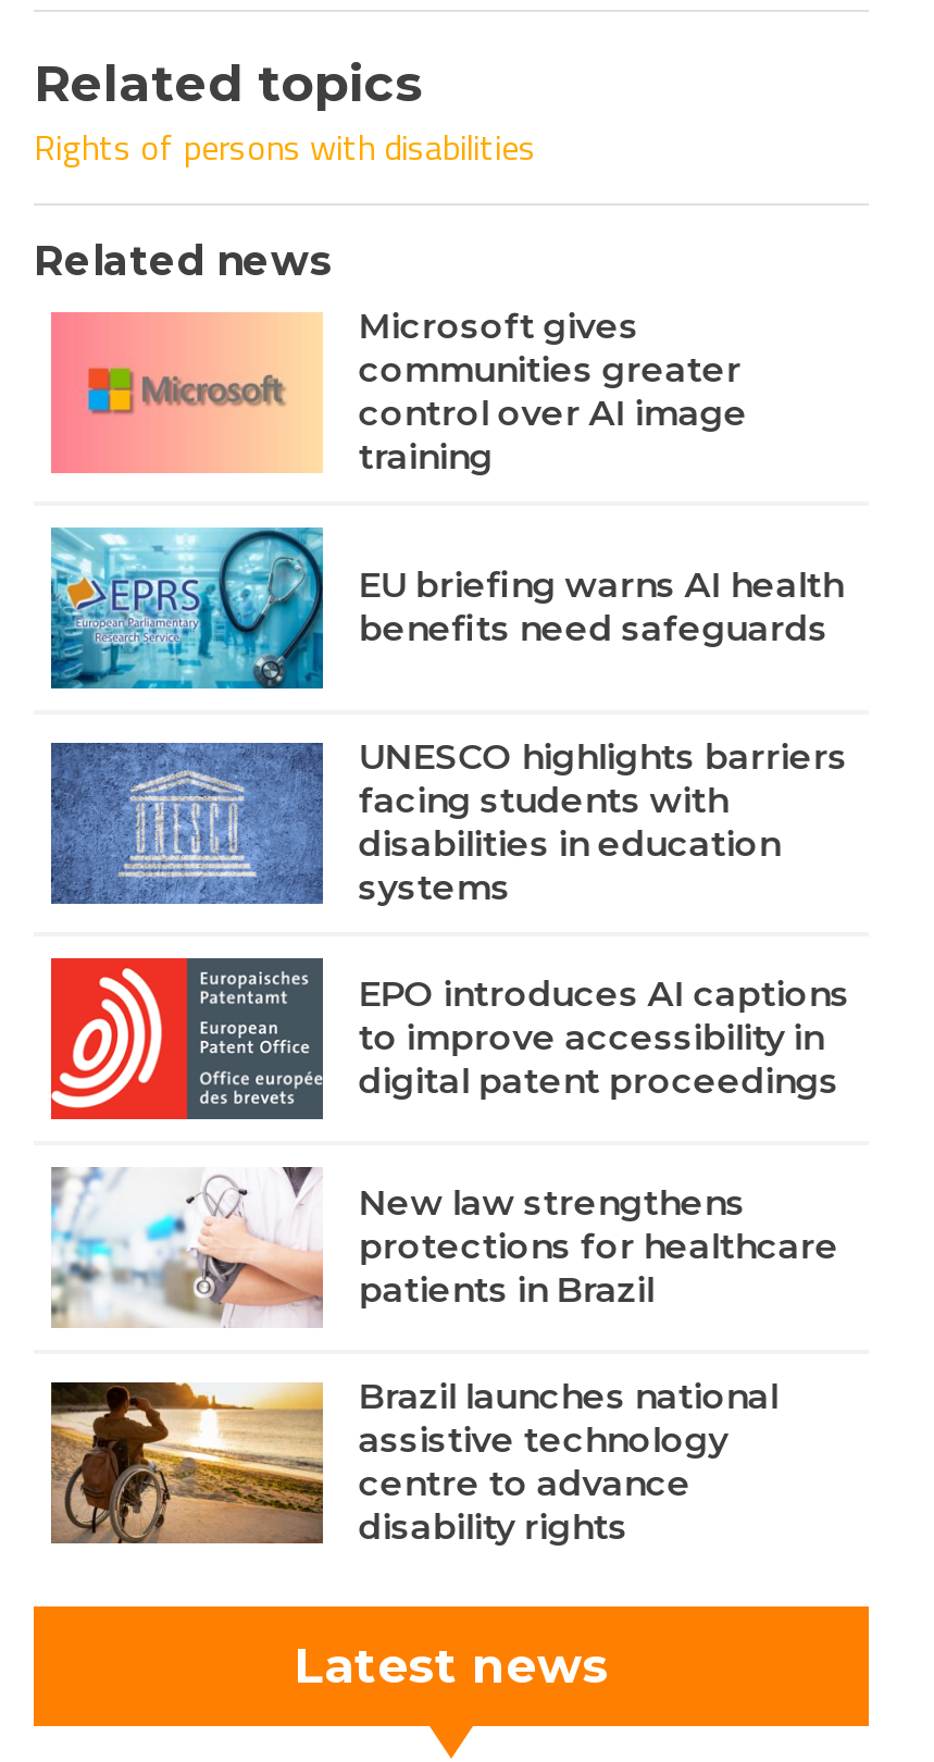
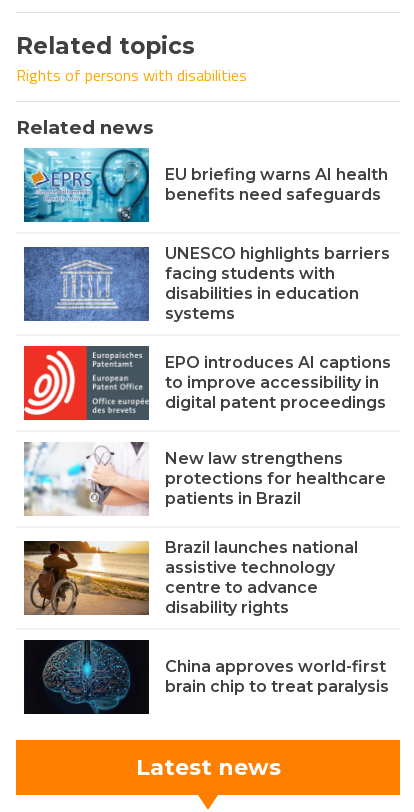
[49,306,747,478] [image] | Microsoft gives | communities greater | control over AI image | training -> none
moved [47,525,850,1548] -> [22,147,391,617]: [image] | EU briefing warns AI health | benefits need safeguards | ... | centre to advance | disability rights
none -> [23,639,389,715] [image] | China approves world-first | brain chip to treat paralysis

